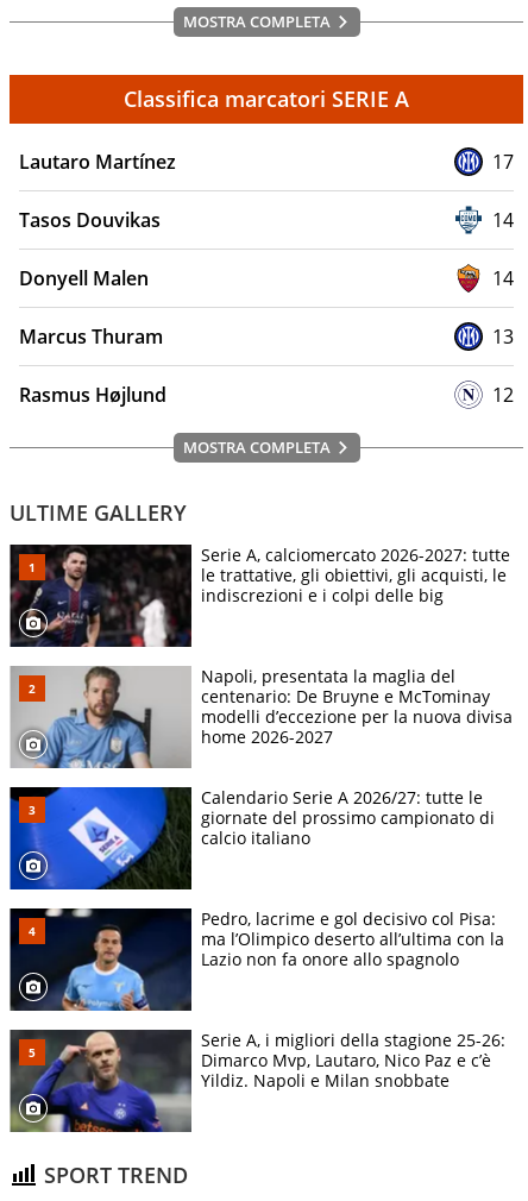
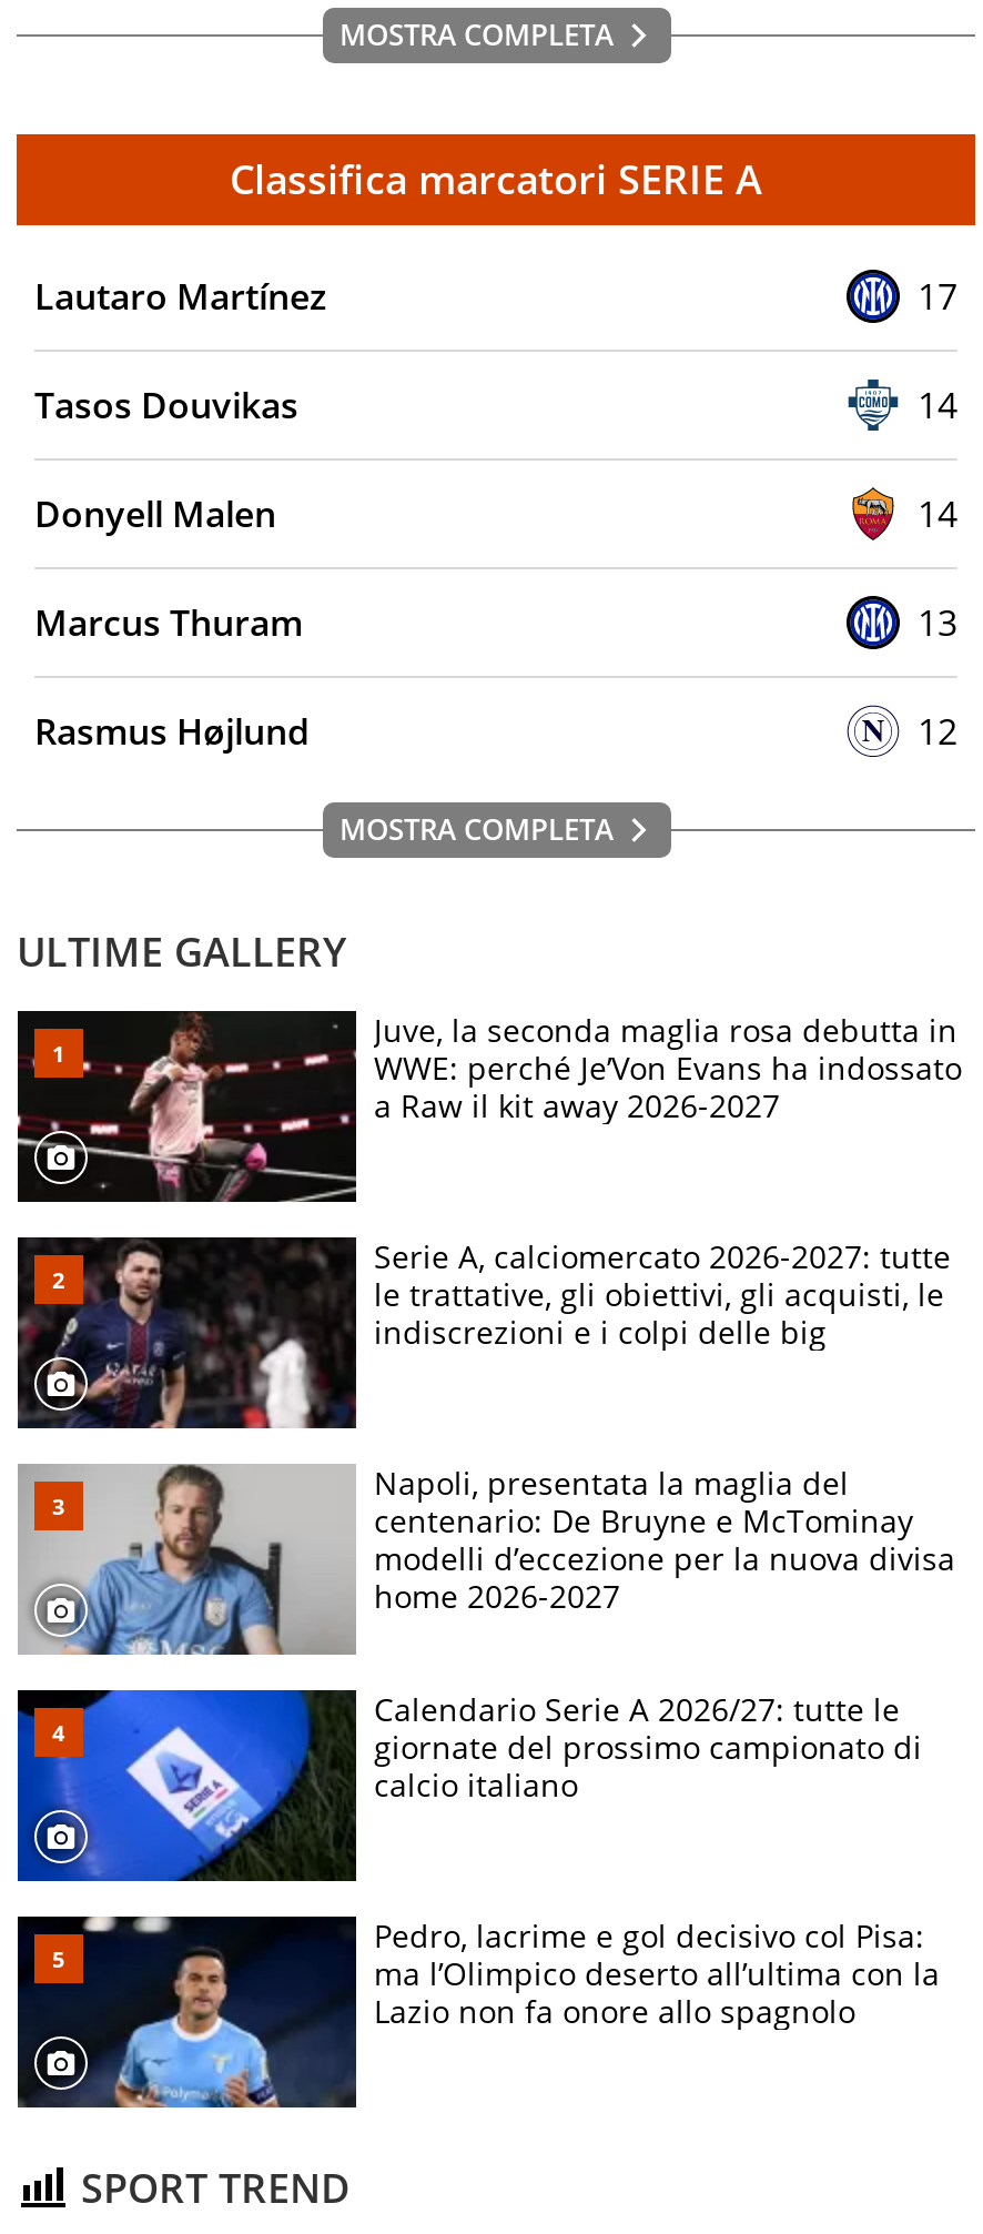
none -> [17,1009,962,1204] [image] | Juve, la seconda maglia rosa debutta in | WWE: perché Je’Von Evans ha indossato | a Raw il kit away 2026-2027
moved [8,543,513,971] -> [14,1235,955,2033]: [image] | Serie A, calciomercato 2026-2027: tutte | le trattative, gli obiettivi, gli acquisti, le | ... | ma l’Olimpico deserto all’ultima con la | Lazio non fa onore allo spagnolo
[10,1029,505,1133] [image] | Serie A, i migliori della stagione 25-26: | Dimarco Mvp, Lautaro, Nico Paz e c’è | Yildiz. Napoli e Milan snobbate -> none

